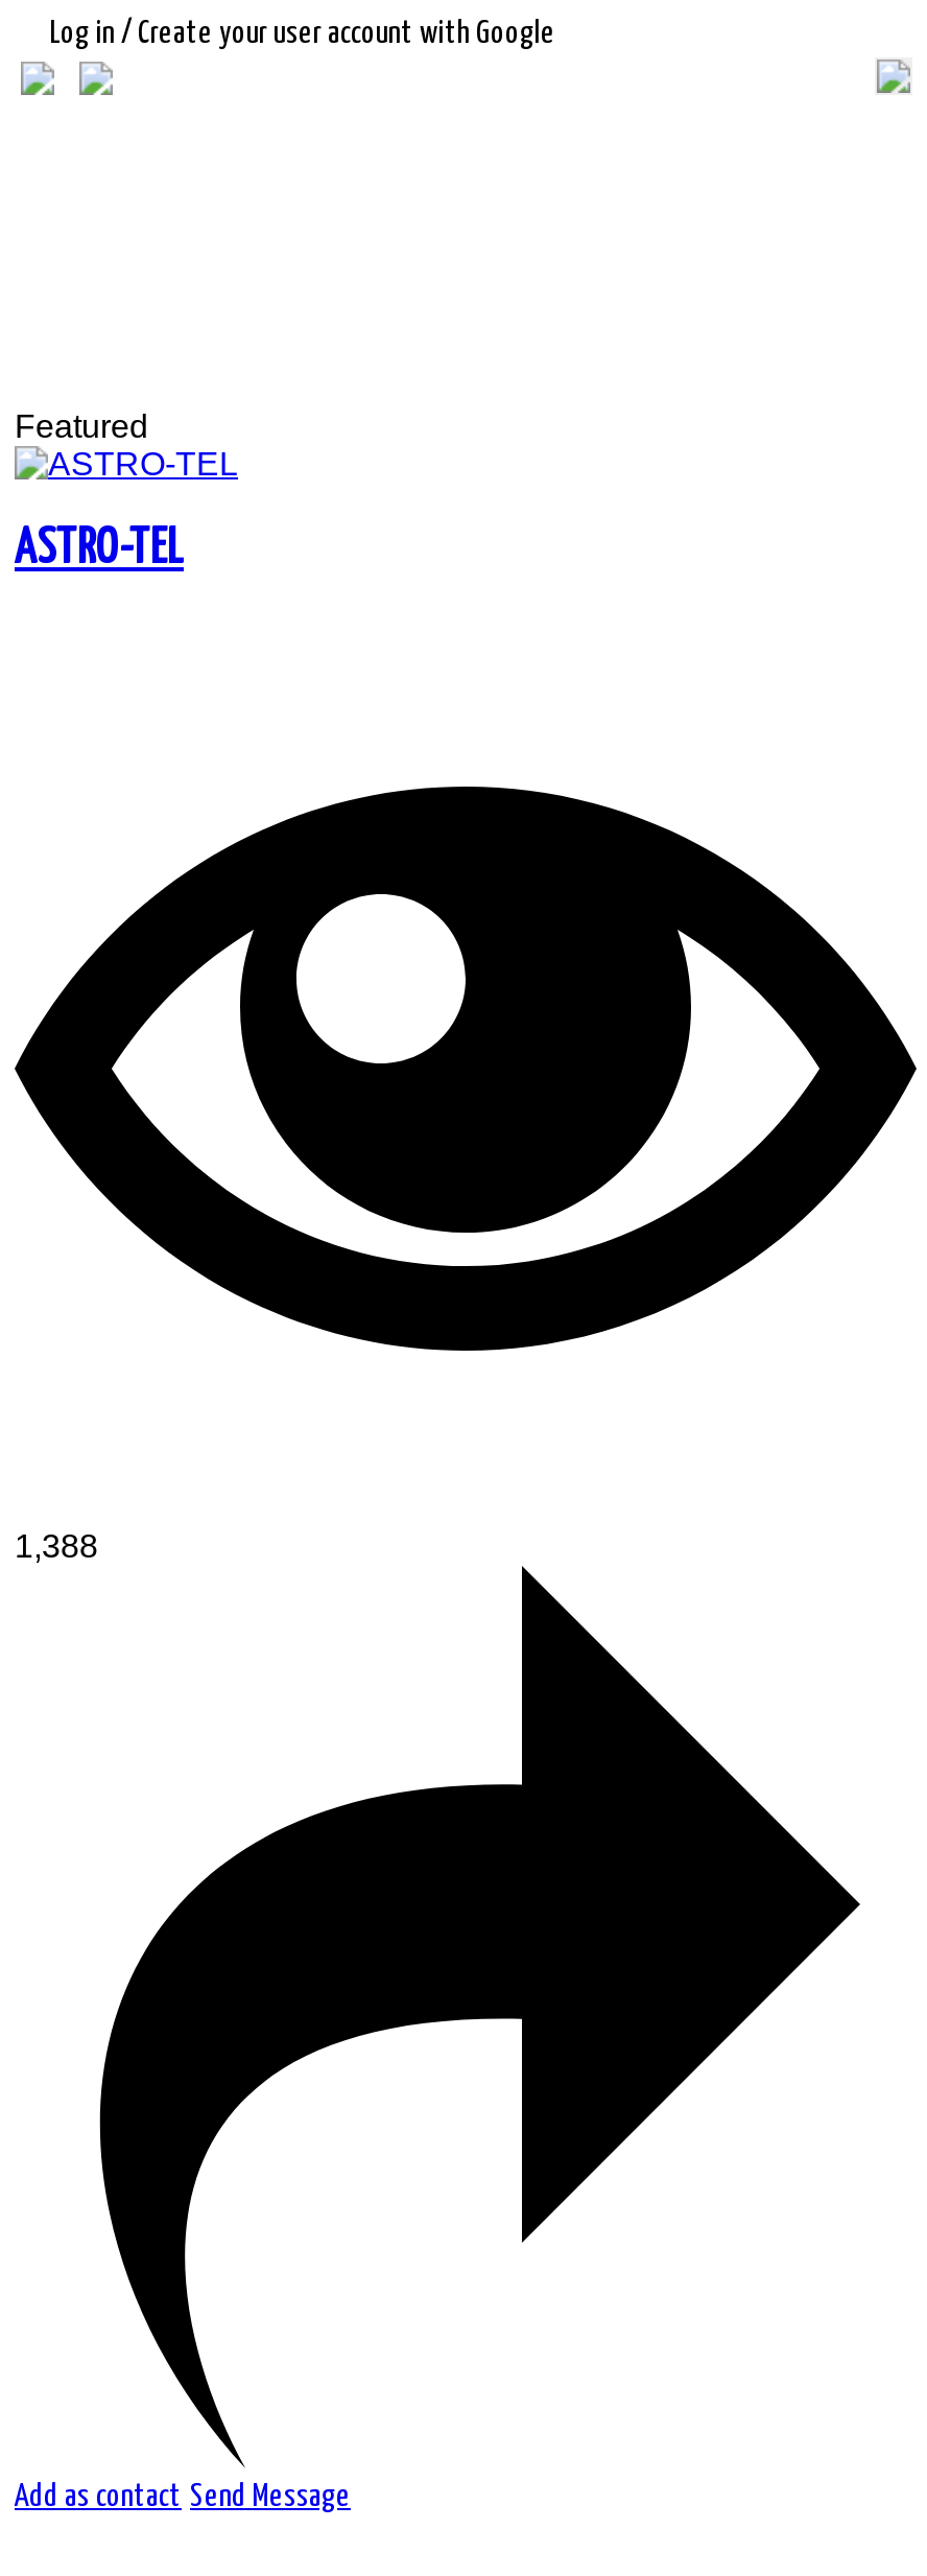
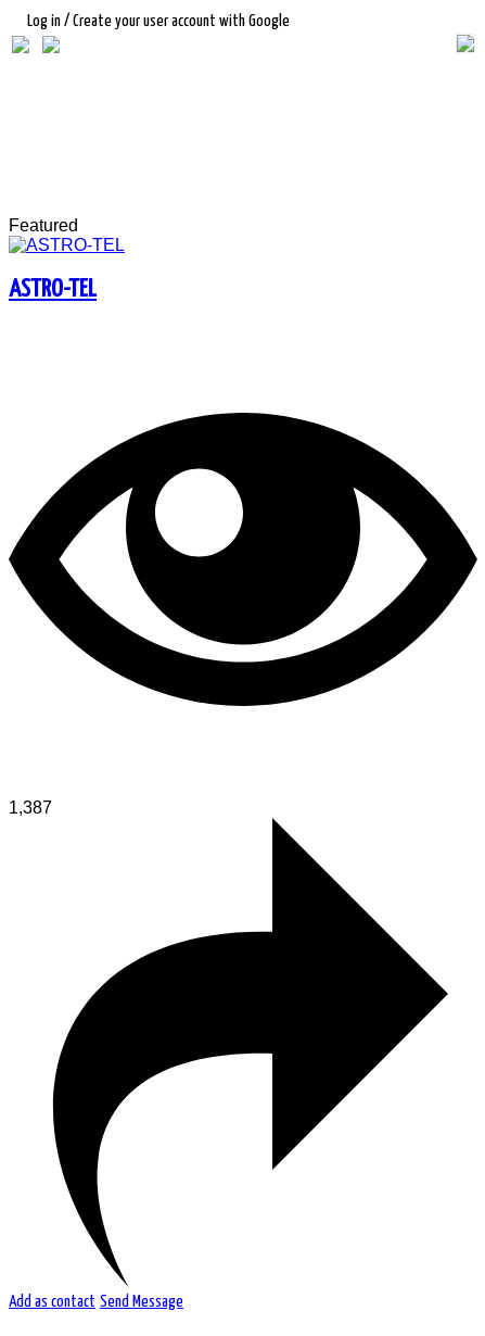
[15,1528,98,1563] 1,388 -> [9,798,52,817] 1,387

